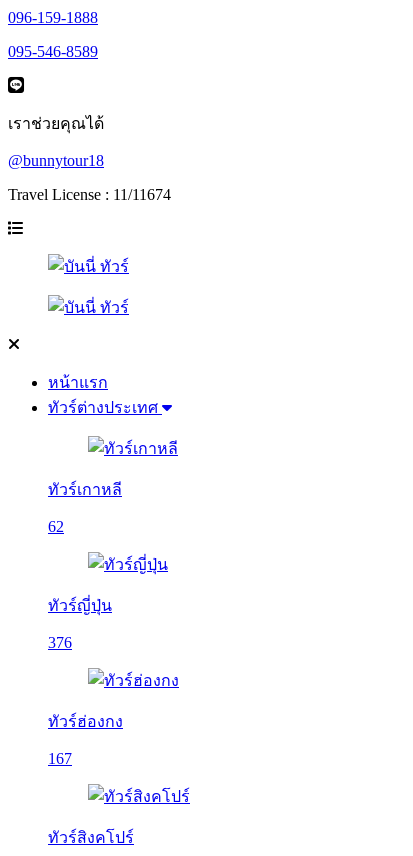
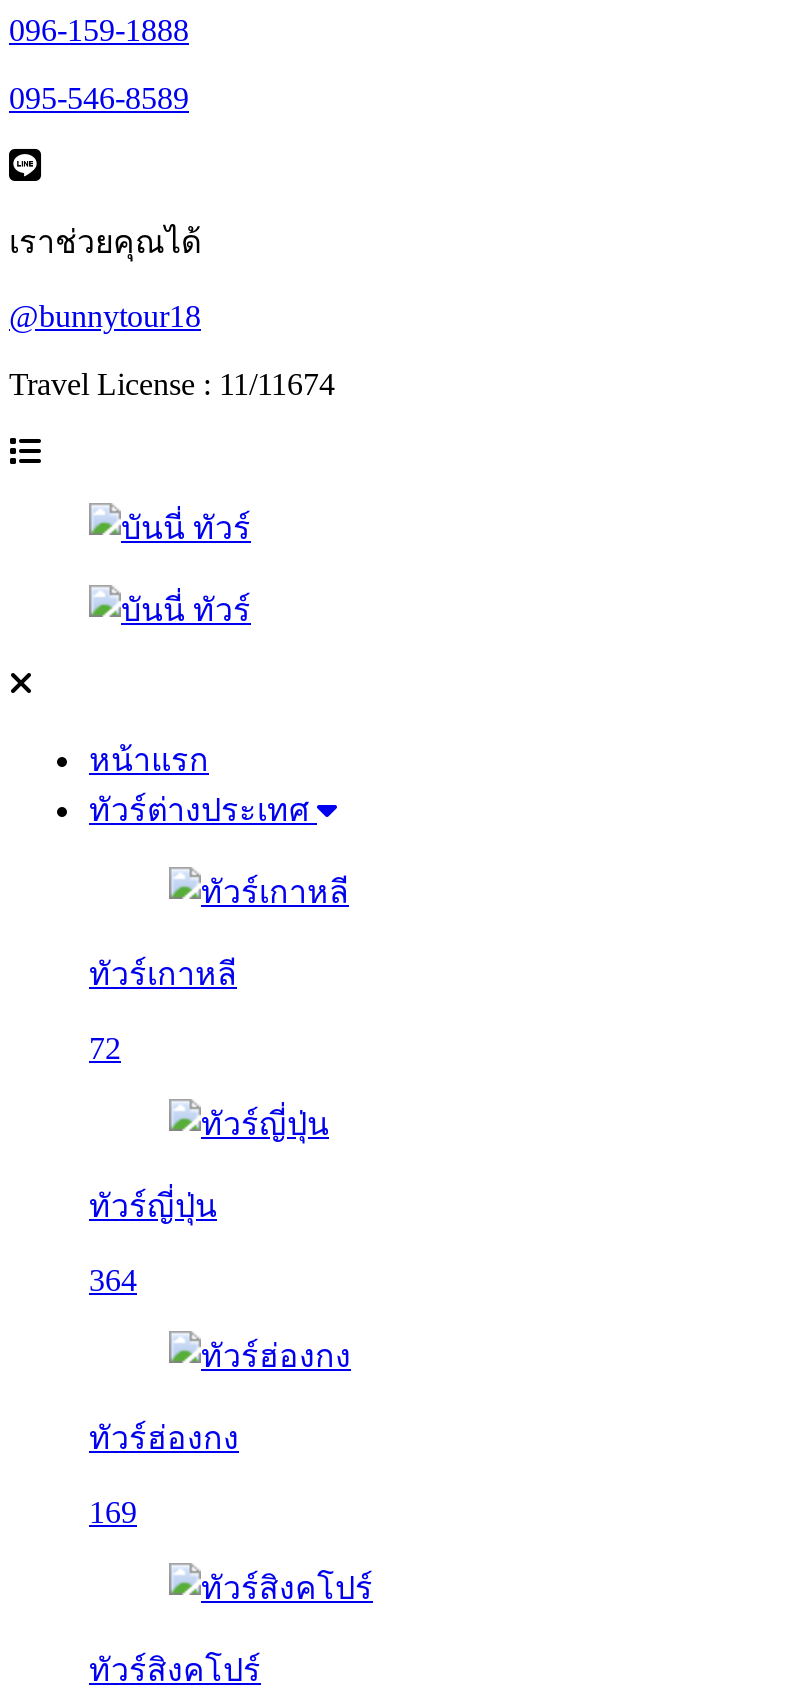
[48,518,64,535] 62 -> [89,1031,121,1065] 72
[48,634,72,651] 376 -> [89,1263,137,1297] 364
[48,750,72,767] 167 -> [89,1495,137,1529] 169

